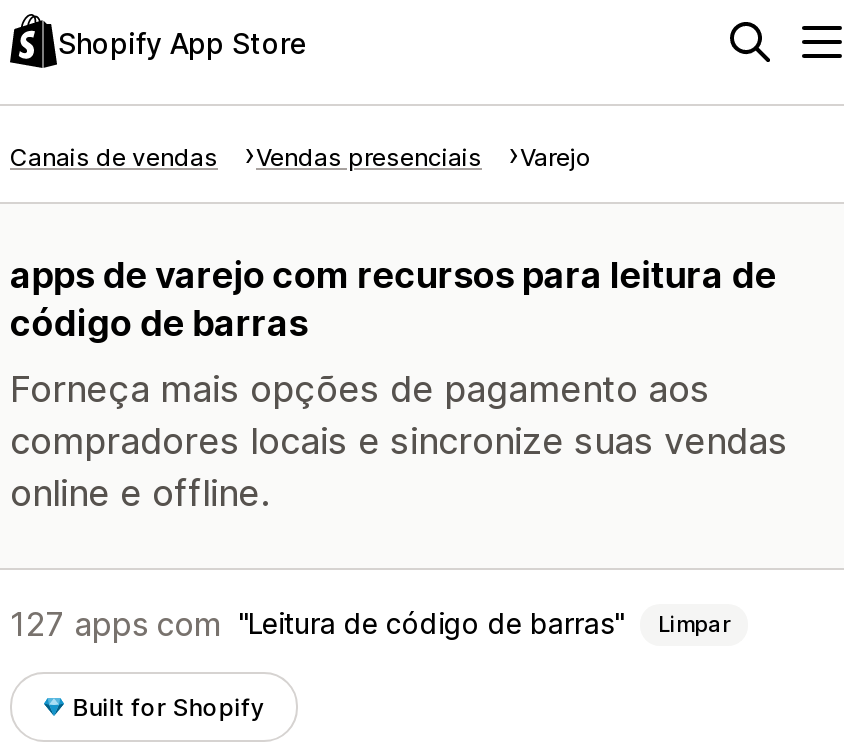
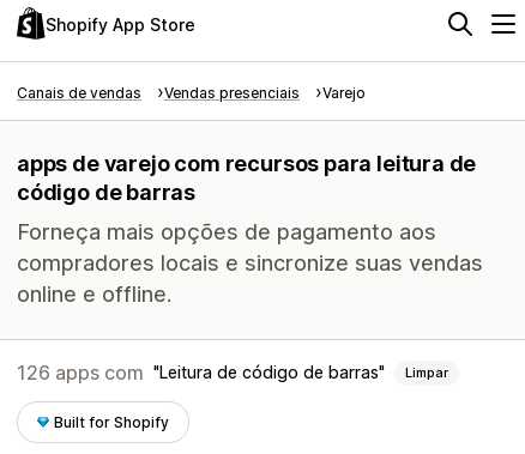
[10,604,730,644] 127 apps com Leitura de código de barras Limpar -> [17,361,448,385] 126 apps com Leitura de código de barras Limpar

